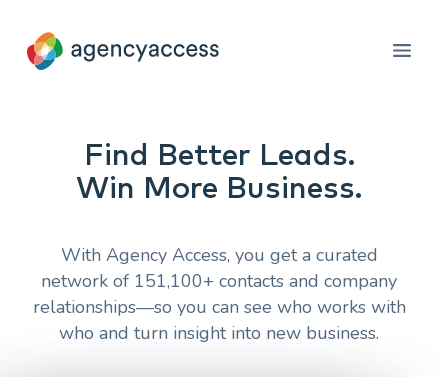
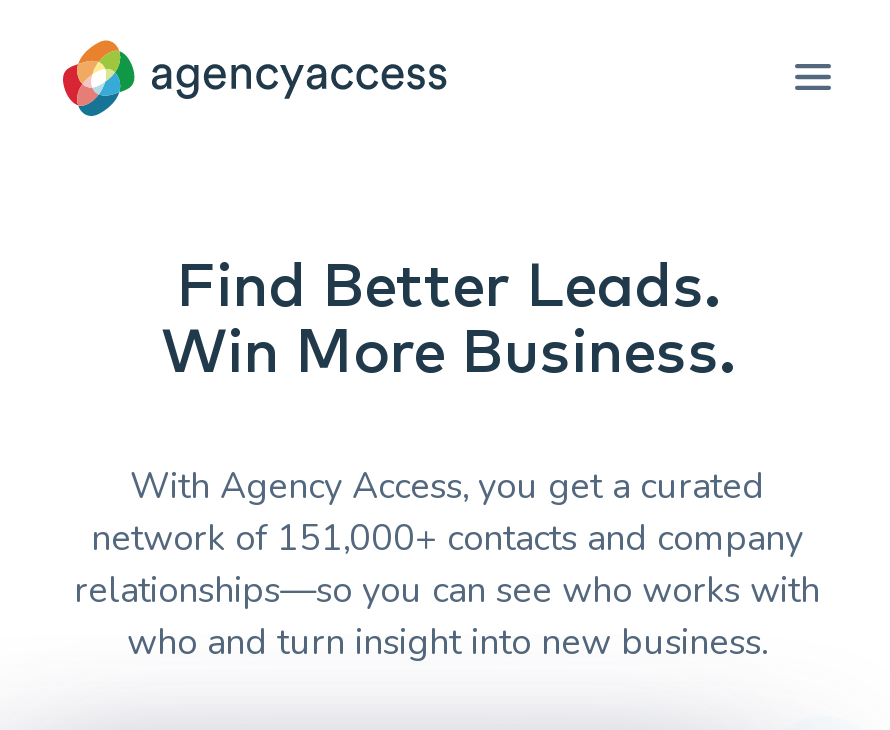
[41,269,397,293] network of 151,100+ contacts and company -> [91,513,803,561] network of 151,000+ contacts and company

